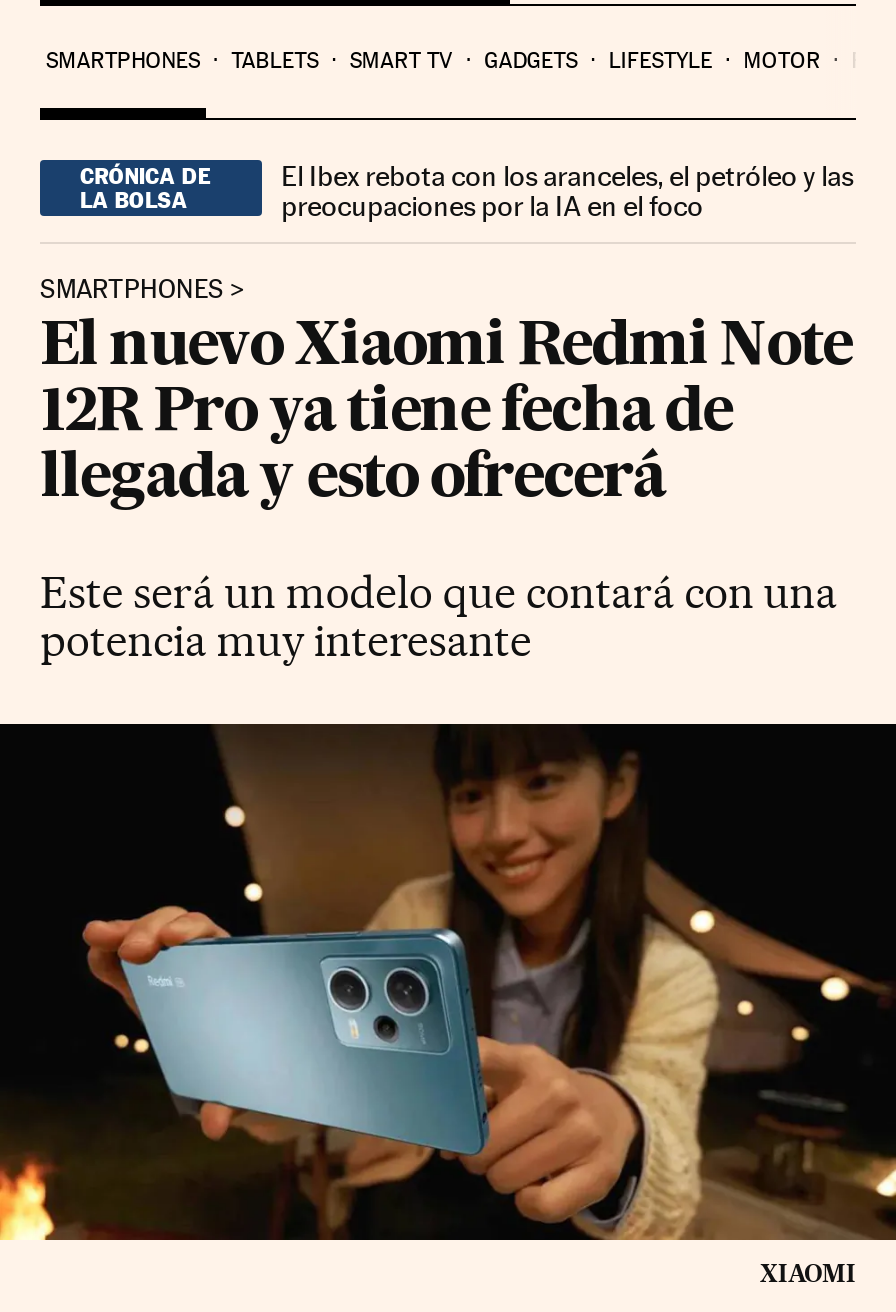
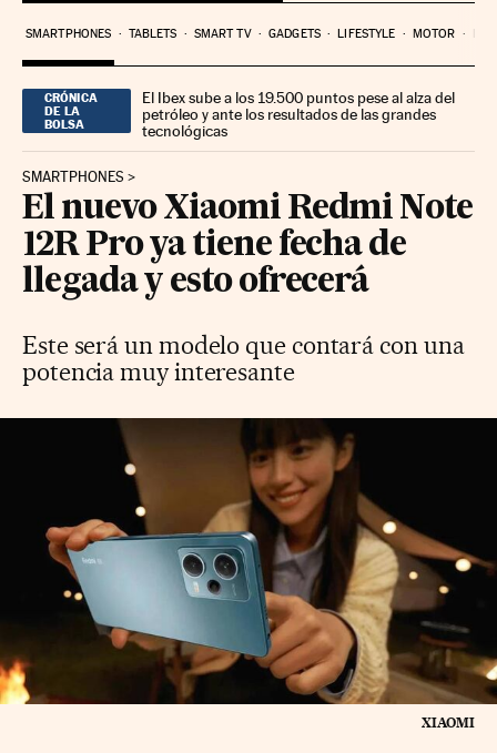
[281,159,853,221] El Ibex rebota con los aranceles, el petróleo y las | preocupaciones por la IA en el foco -> [142,88,455,139] El Ibex sube a los 19.500 puntos pese al alza del | petróleo y ante los resultados de las grandes | tecnológicas

